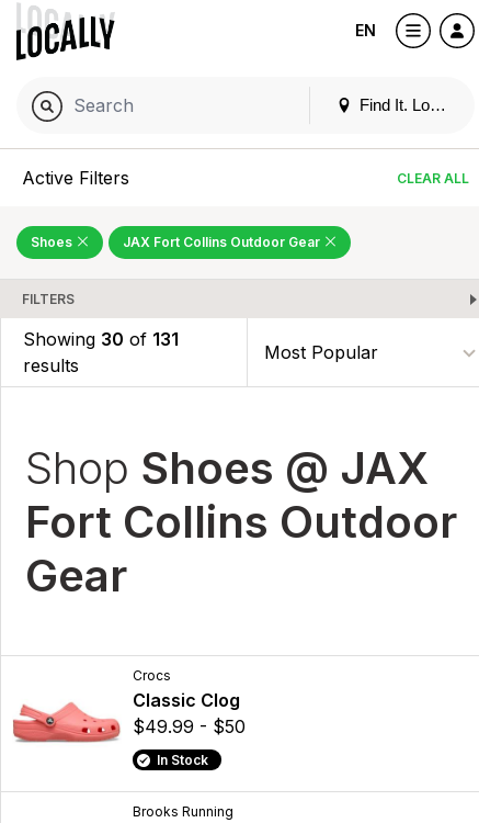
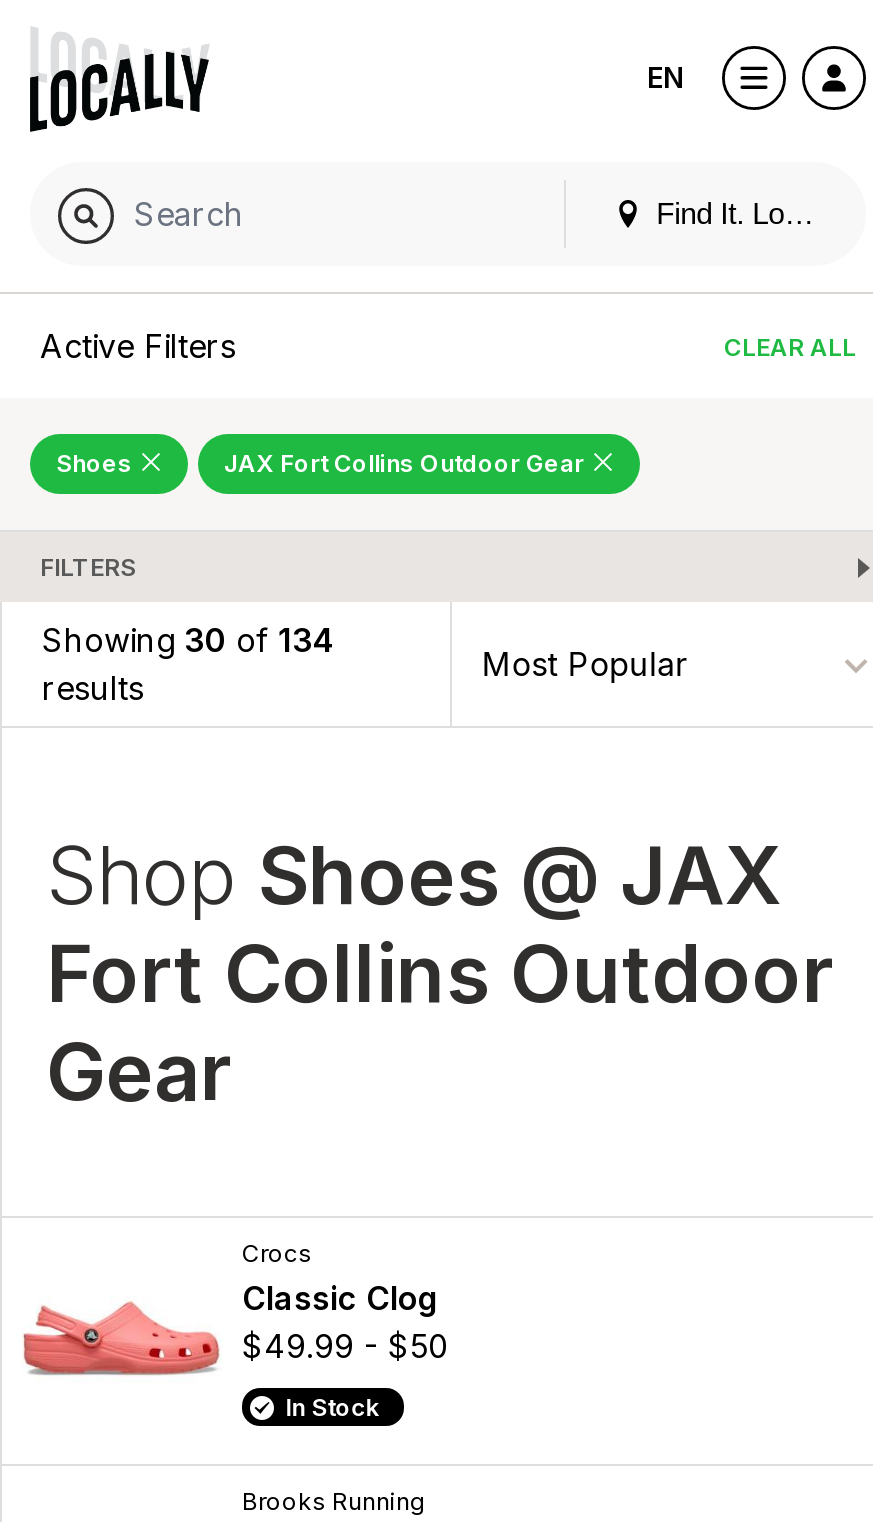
[23,328,179,350] Showing 30 of 131 -> [42,620,332,660] Showing 30 of 134

